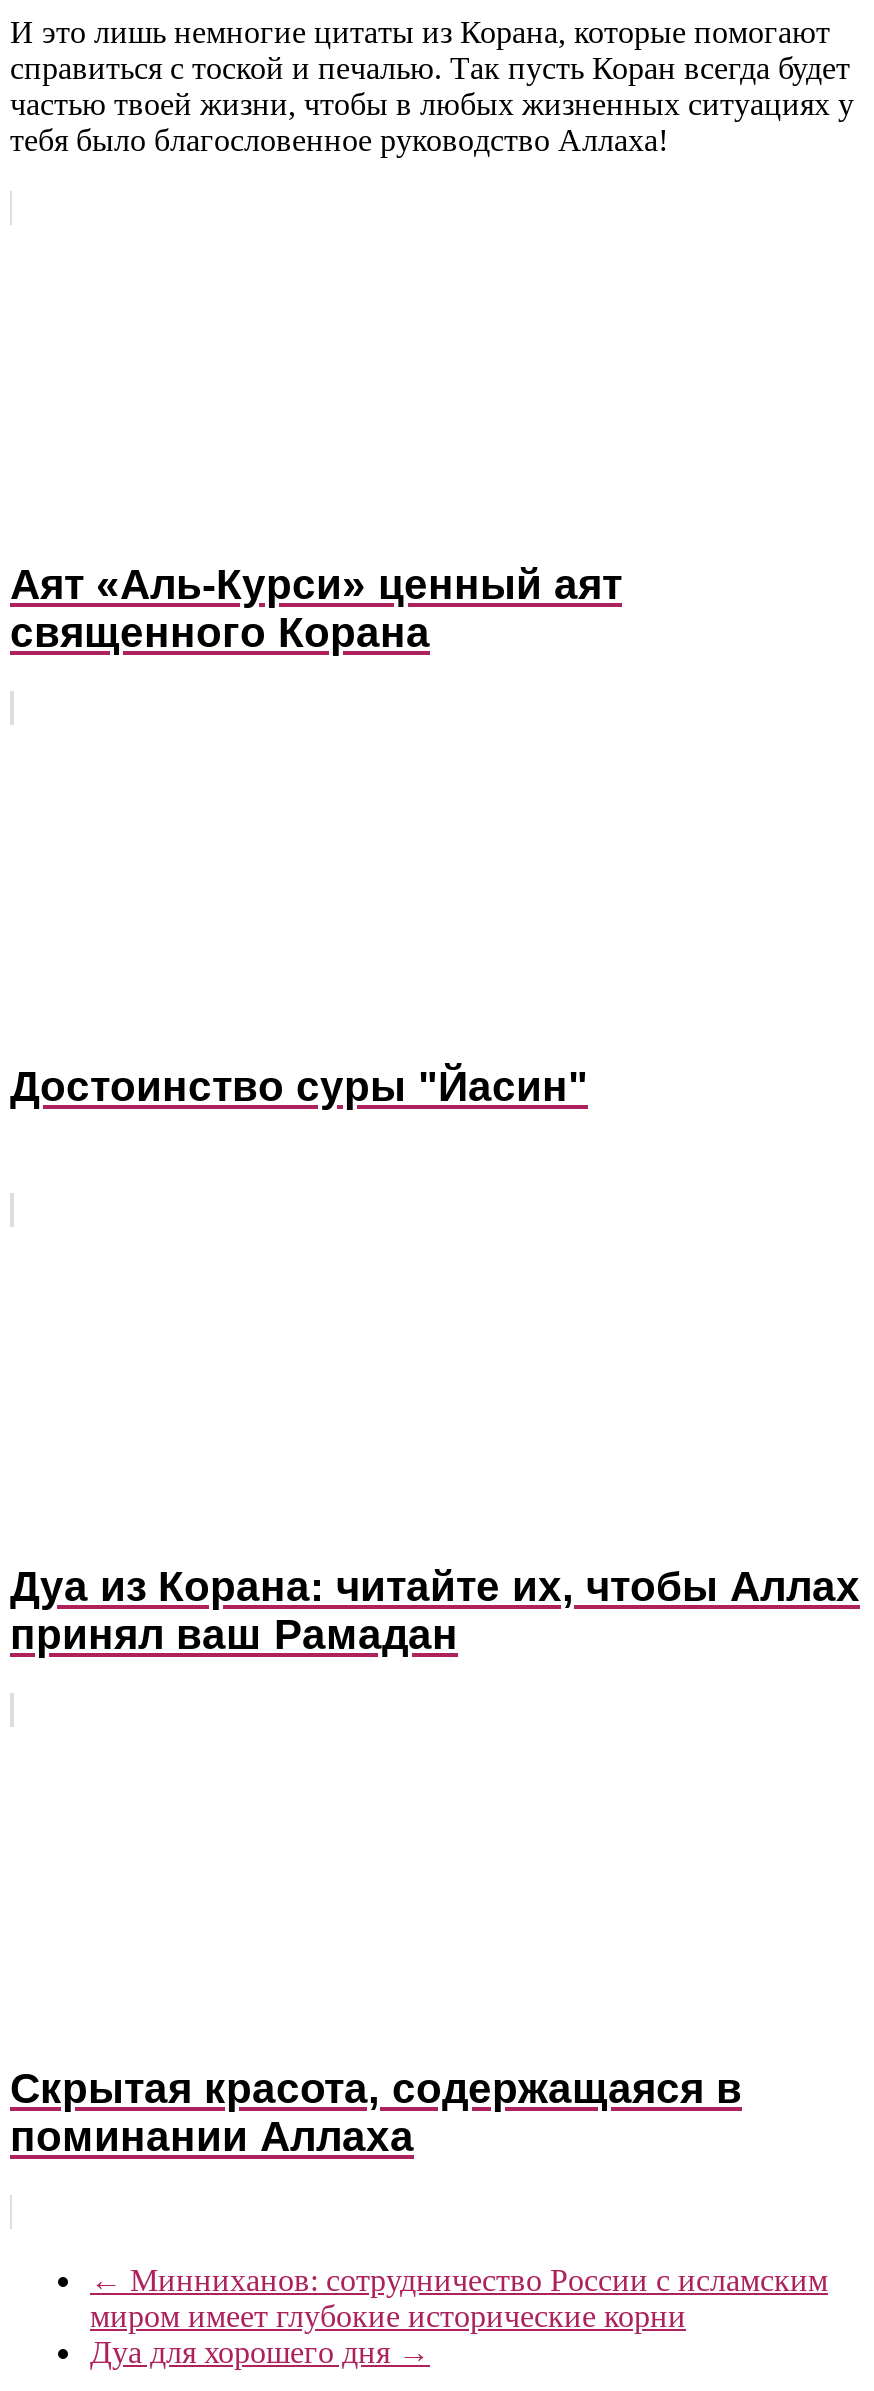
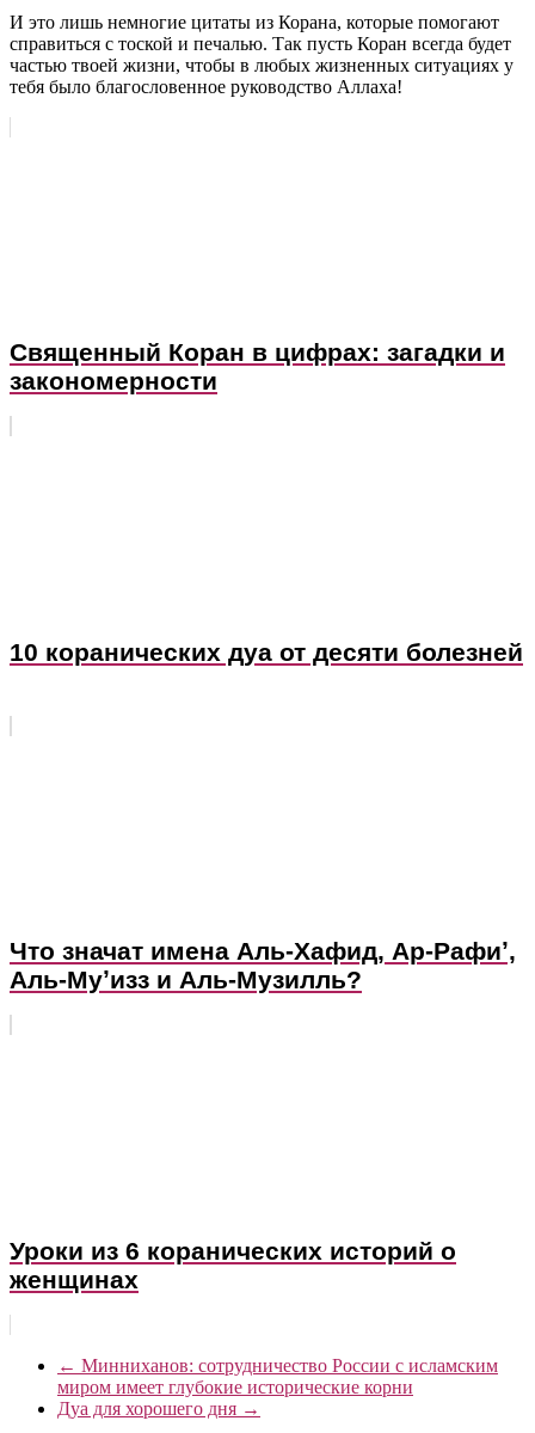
[10,562,622,656] Аят «Аль-Курси» ценный аят | священного Корана -> [10,339,505,395] Священный Коран в цифрах: загадки и | закономерности
[10,1062,588,1108] Достоинство суры "Йасин" -> [10,638,523,665] 10 коранических дуа от десяти болезней
[10,1563,860,1657] Дуа из Корана: читайте их, чтобы Аллах | принял ваш Рамадан -> [10,937,516,993] Что значат имена Аль-Хафид, Ар-Рафиʼ, | Аль-Муʼизз и Аль-Музилль?
[10,2064,742,2158] Скрытая красота, содержащаяся в | поминании Аллаха -> [10,1237,456,1293] Уроки из 6 коранических историй о | женщинах

